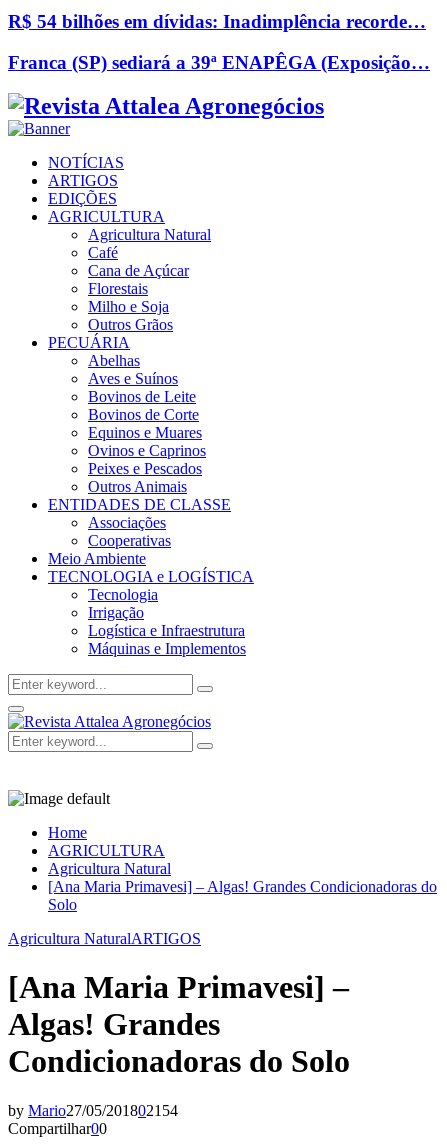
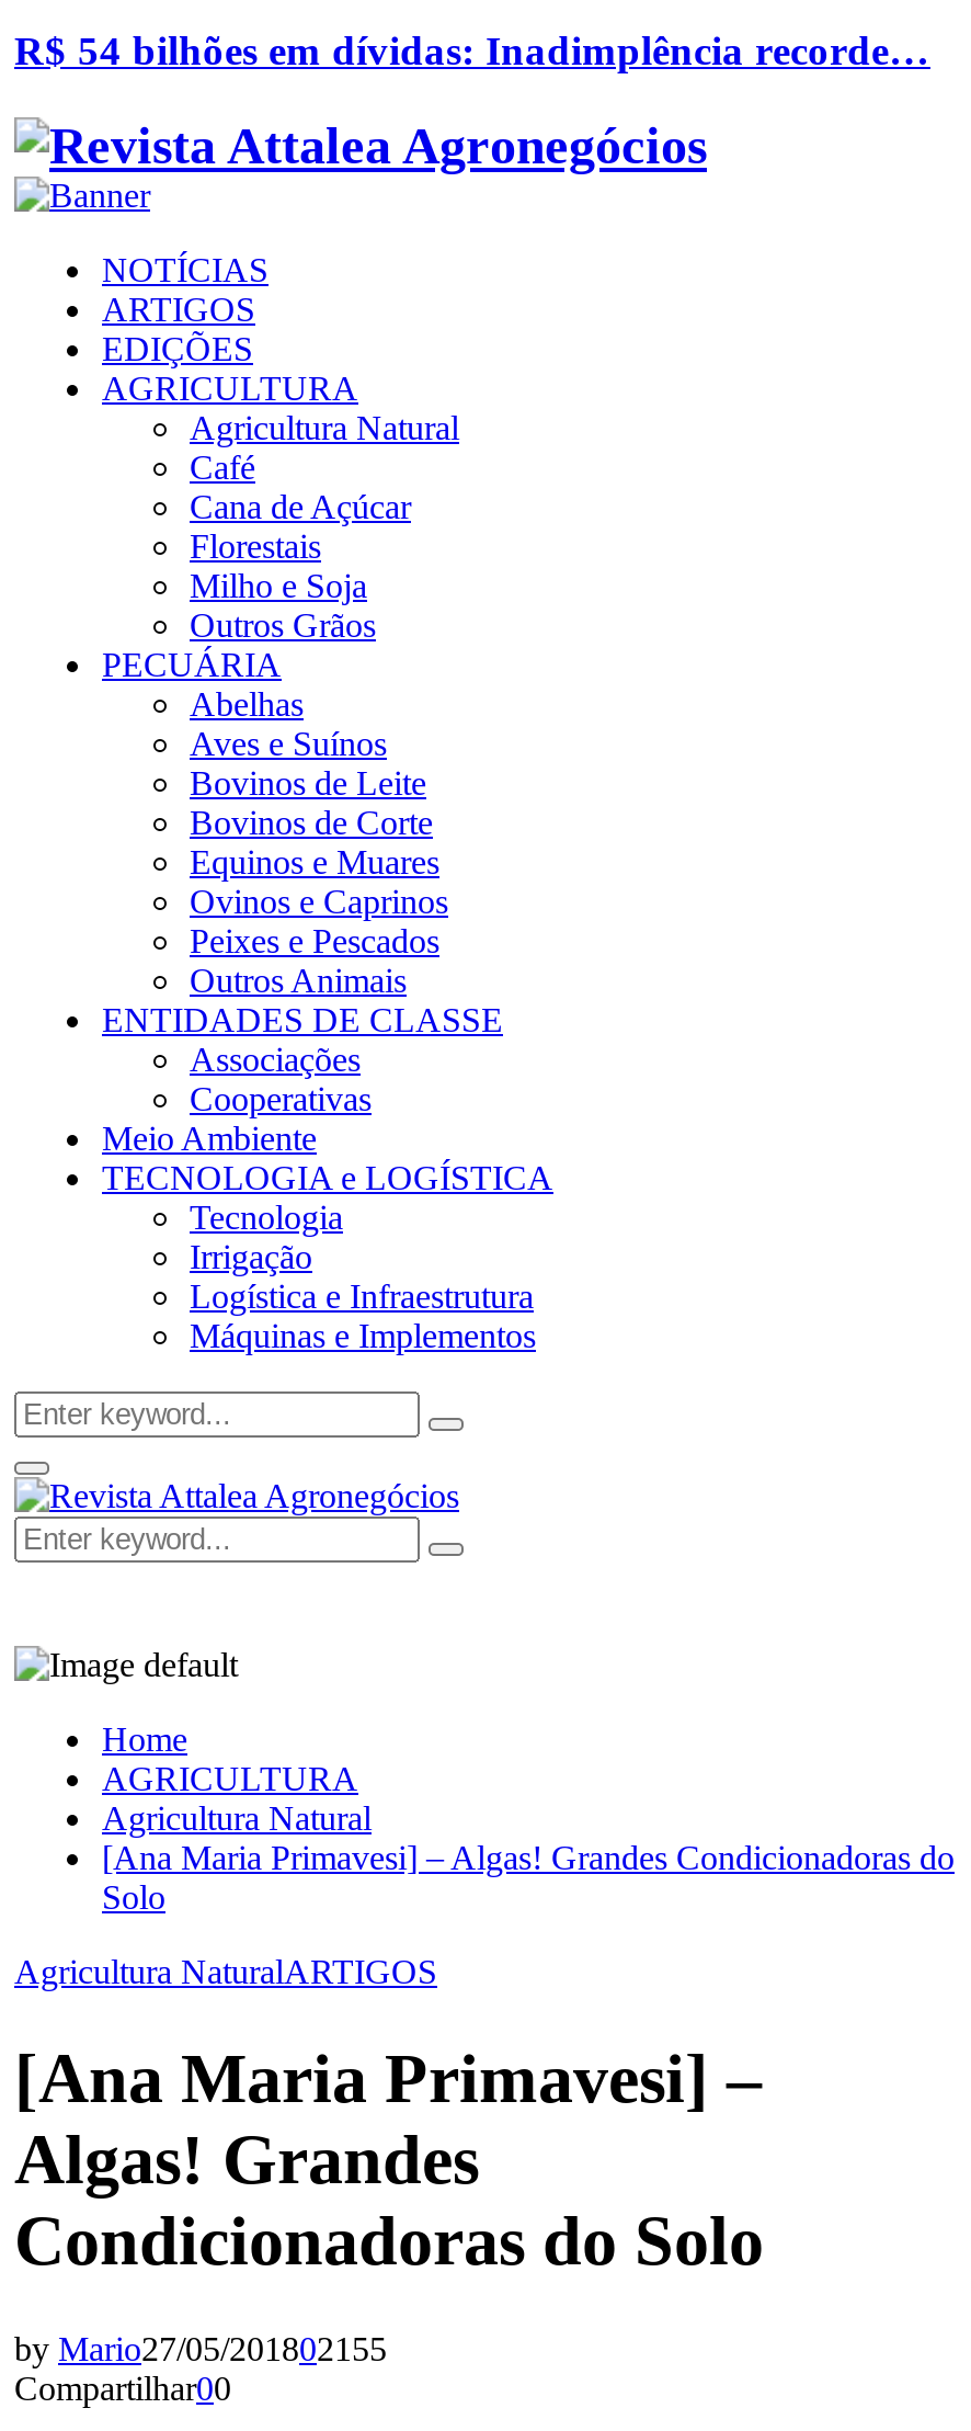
[8,52,430,73] Franca (SP) sediará a 39ª ENAPÊGA (Exposição… -> none
[8,1102,178,1119] by Mario27/05/201802154 -> [14,2329,387,2367] by Mario27/05/201802155

